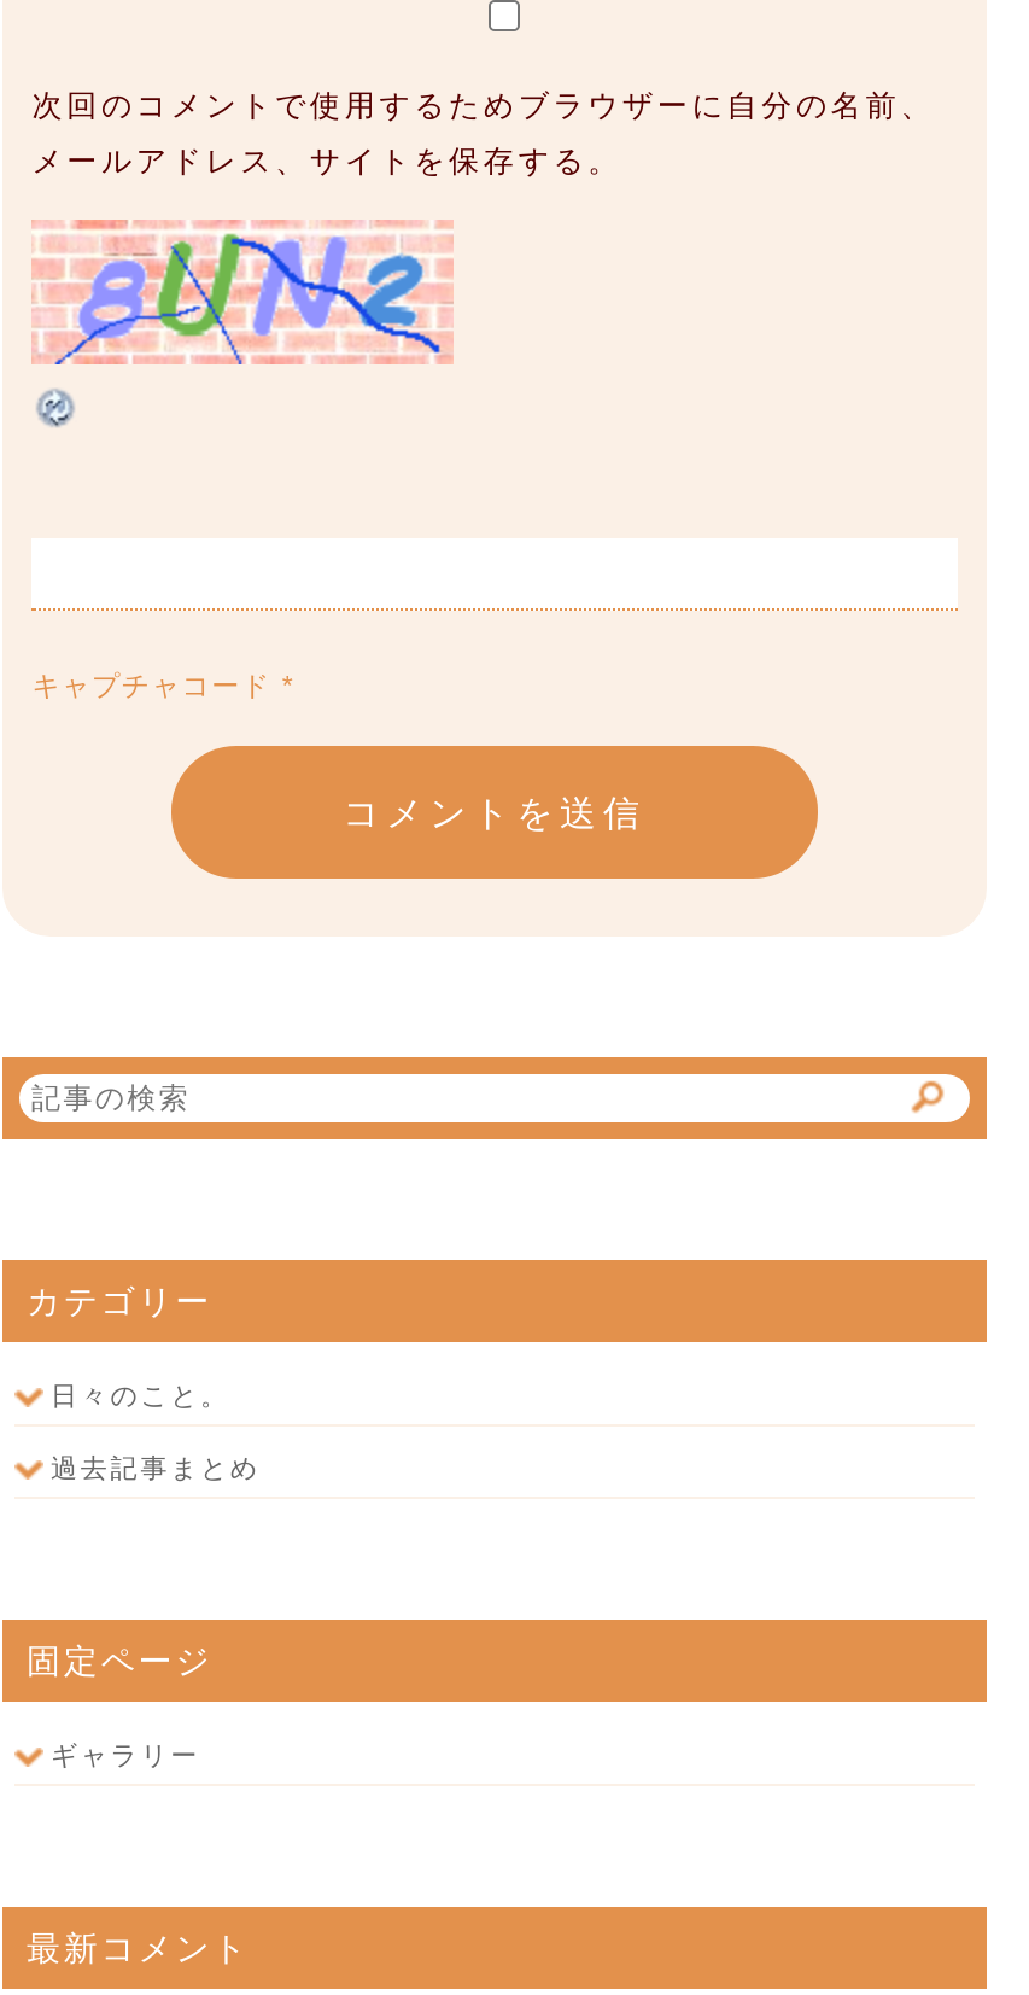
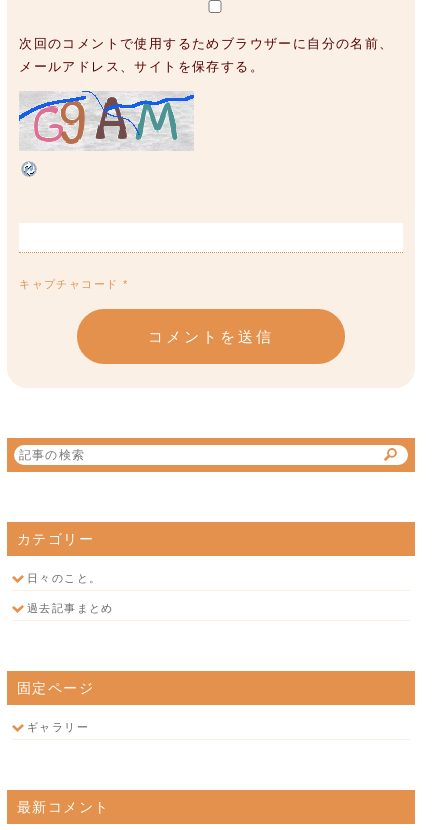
[31,217,454,367] [image] -> [18,90,195,151] [image]

